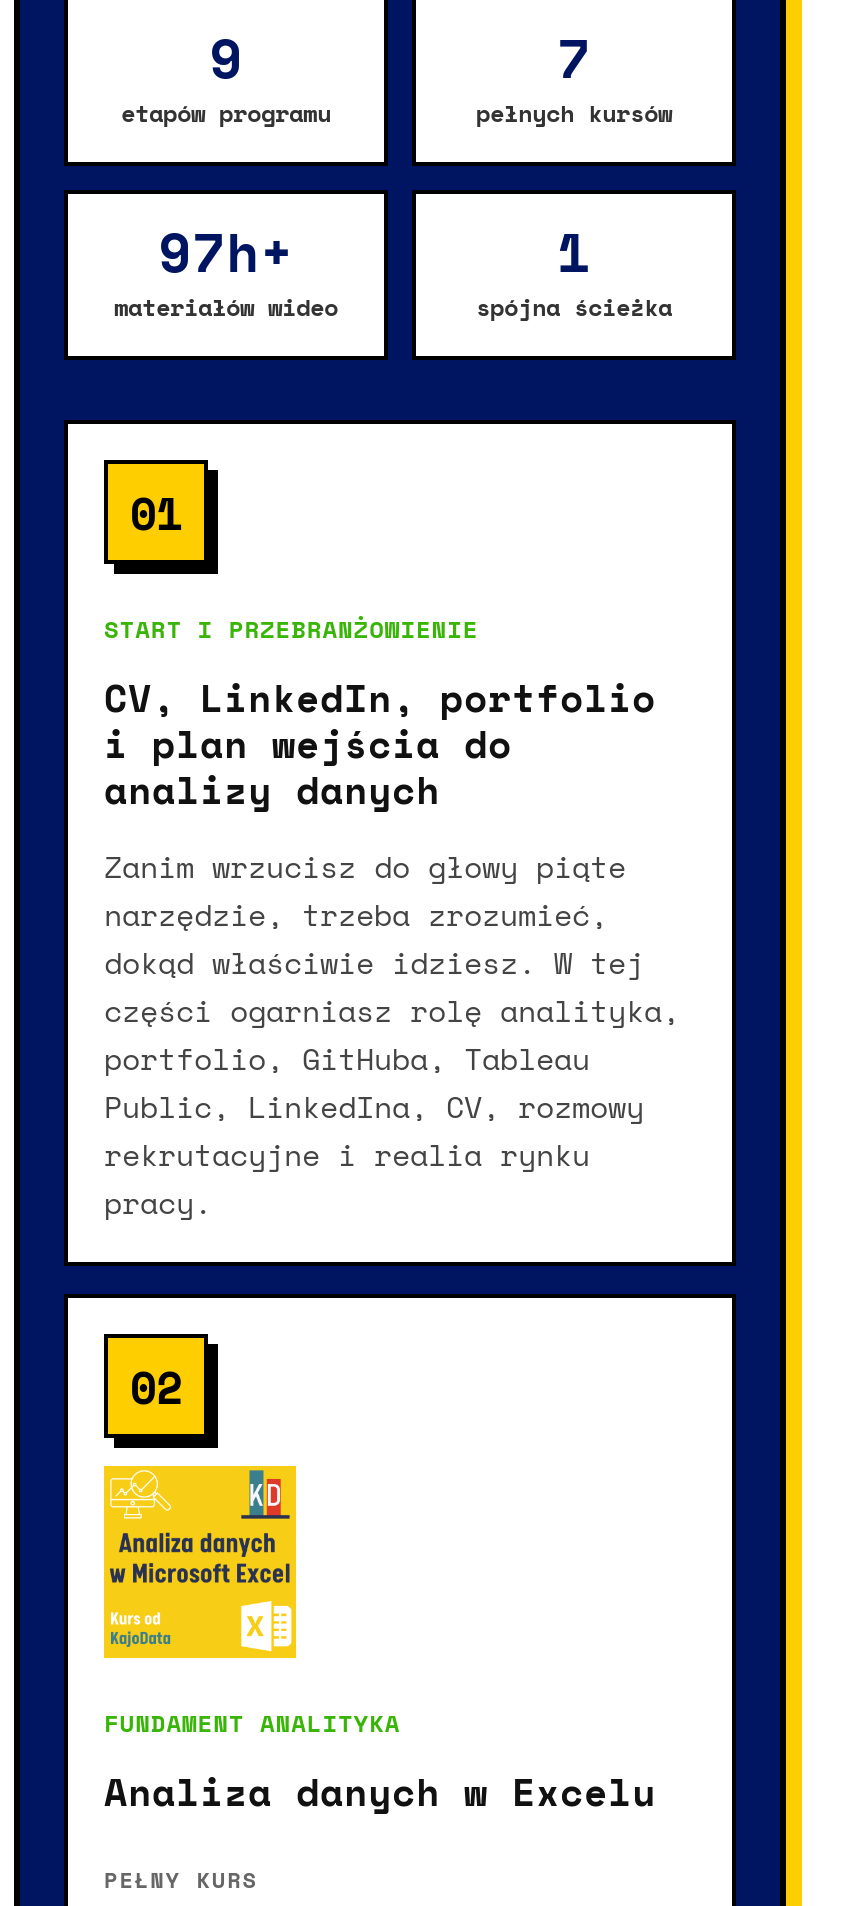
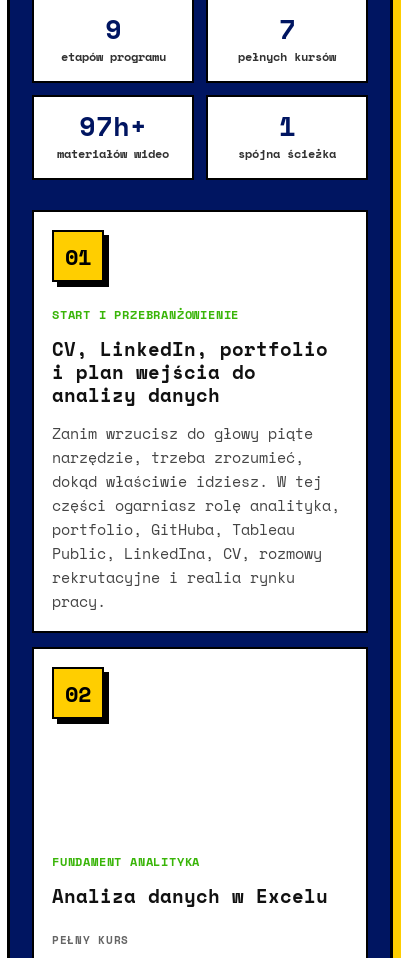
[102,1464,298,1660] [image] -> none

